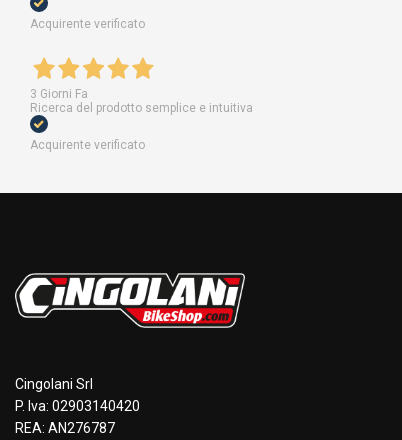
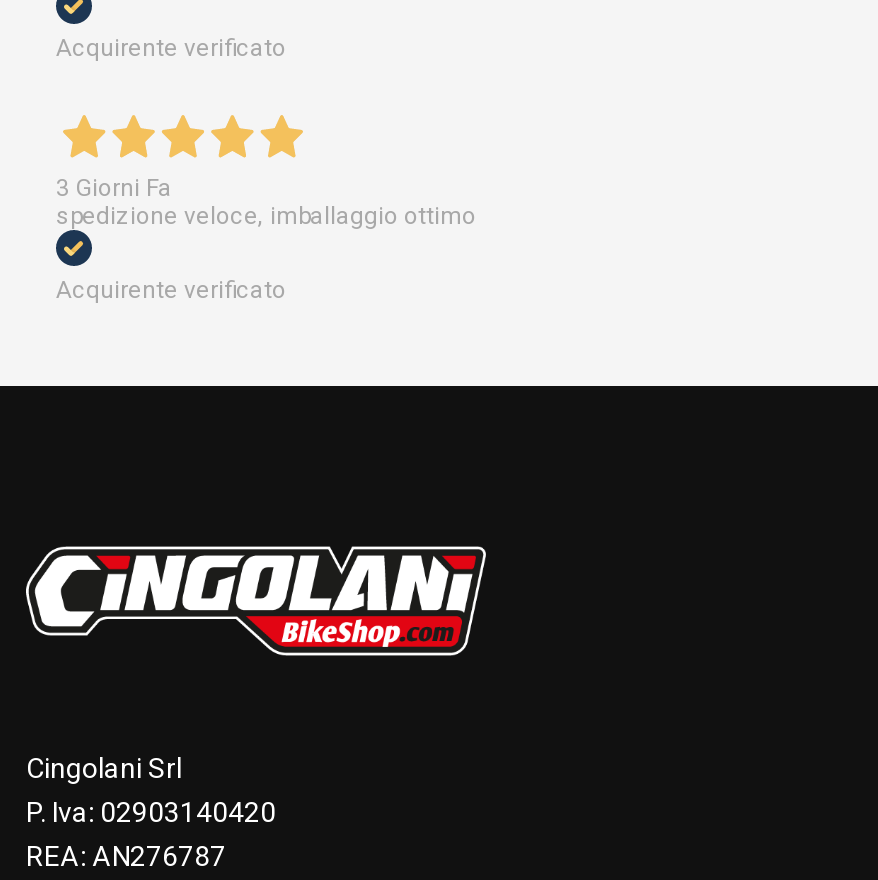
[30,101,253,115] Ricerca del prodotto semplice e intuitiva -> [56,202,476,230] spedizione veloce, imballaggio ottimo

